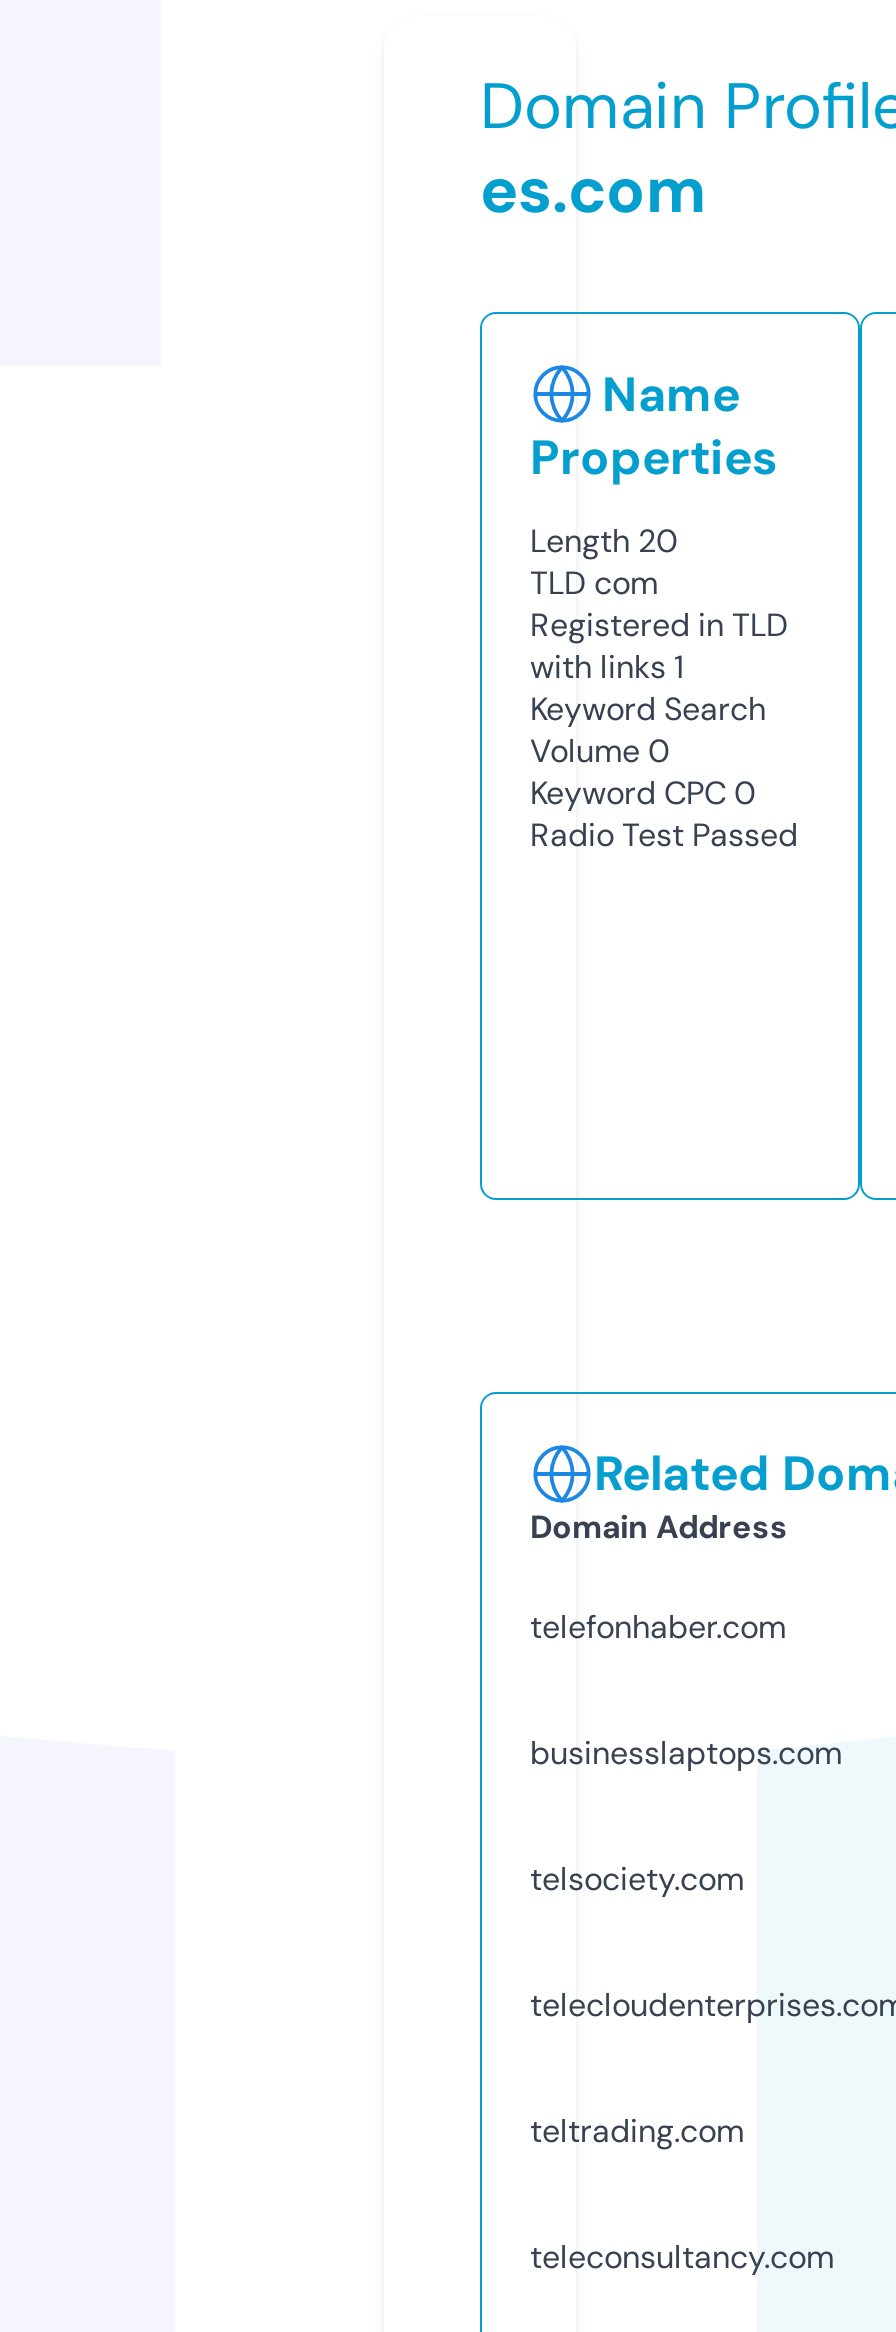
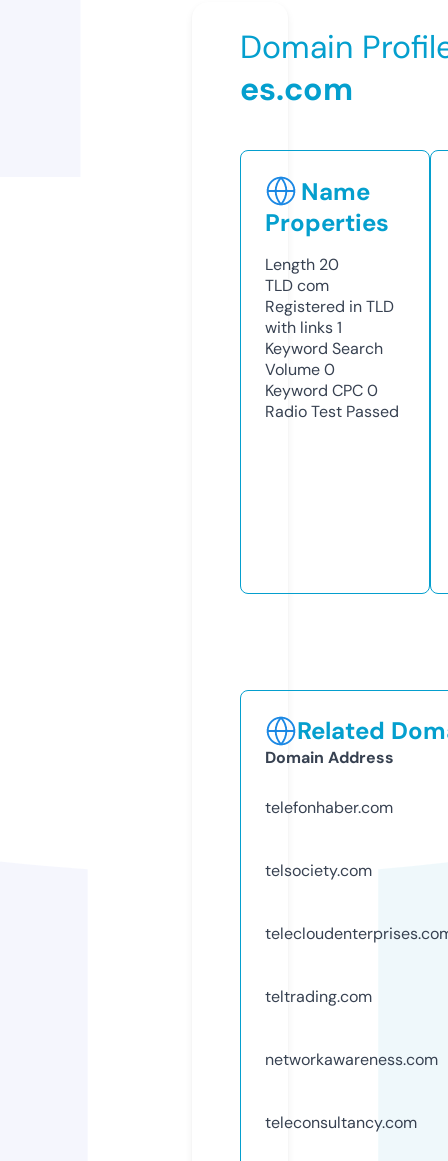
[530,1732,842,1774] businesslaptops.com -> none
moved [530,1858,744,2152] -> [265,860,372,1007]: telsociety.com | teltrading.com
none -> [265,1049,438,1070] networkawareness.com

